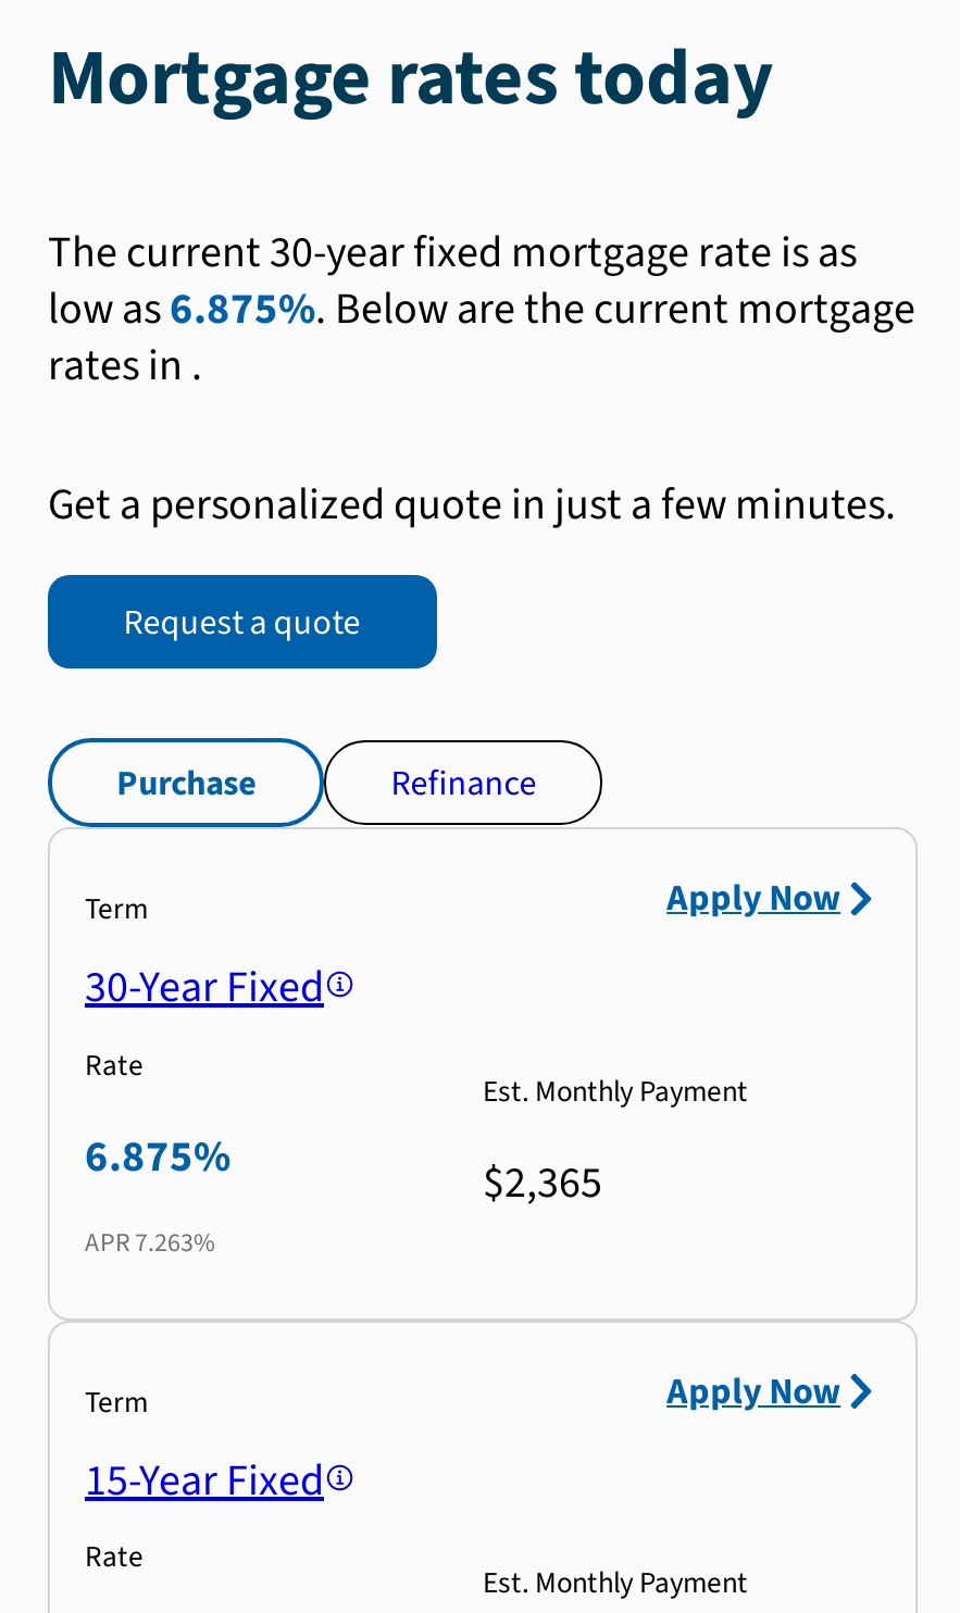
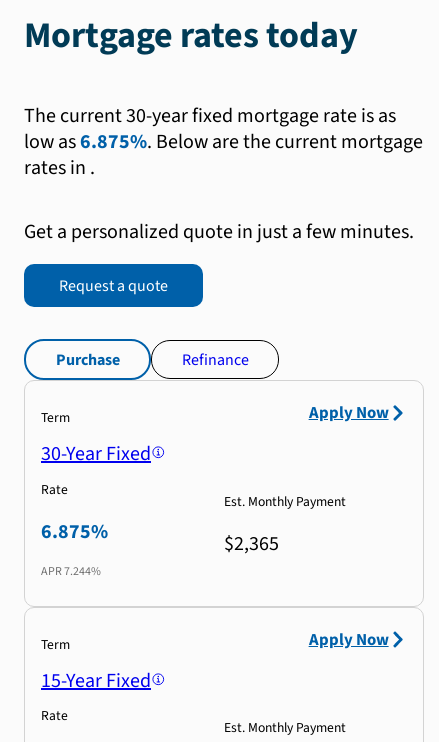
[85,1224,215,1261] APR 7.263% -> [41,562,101,579] APR 7.244%

